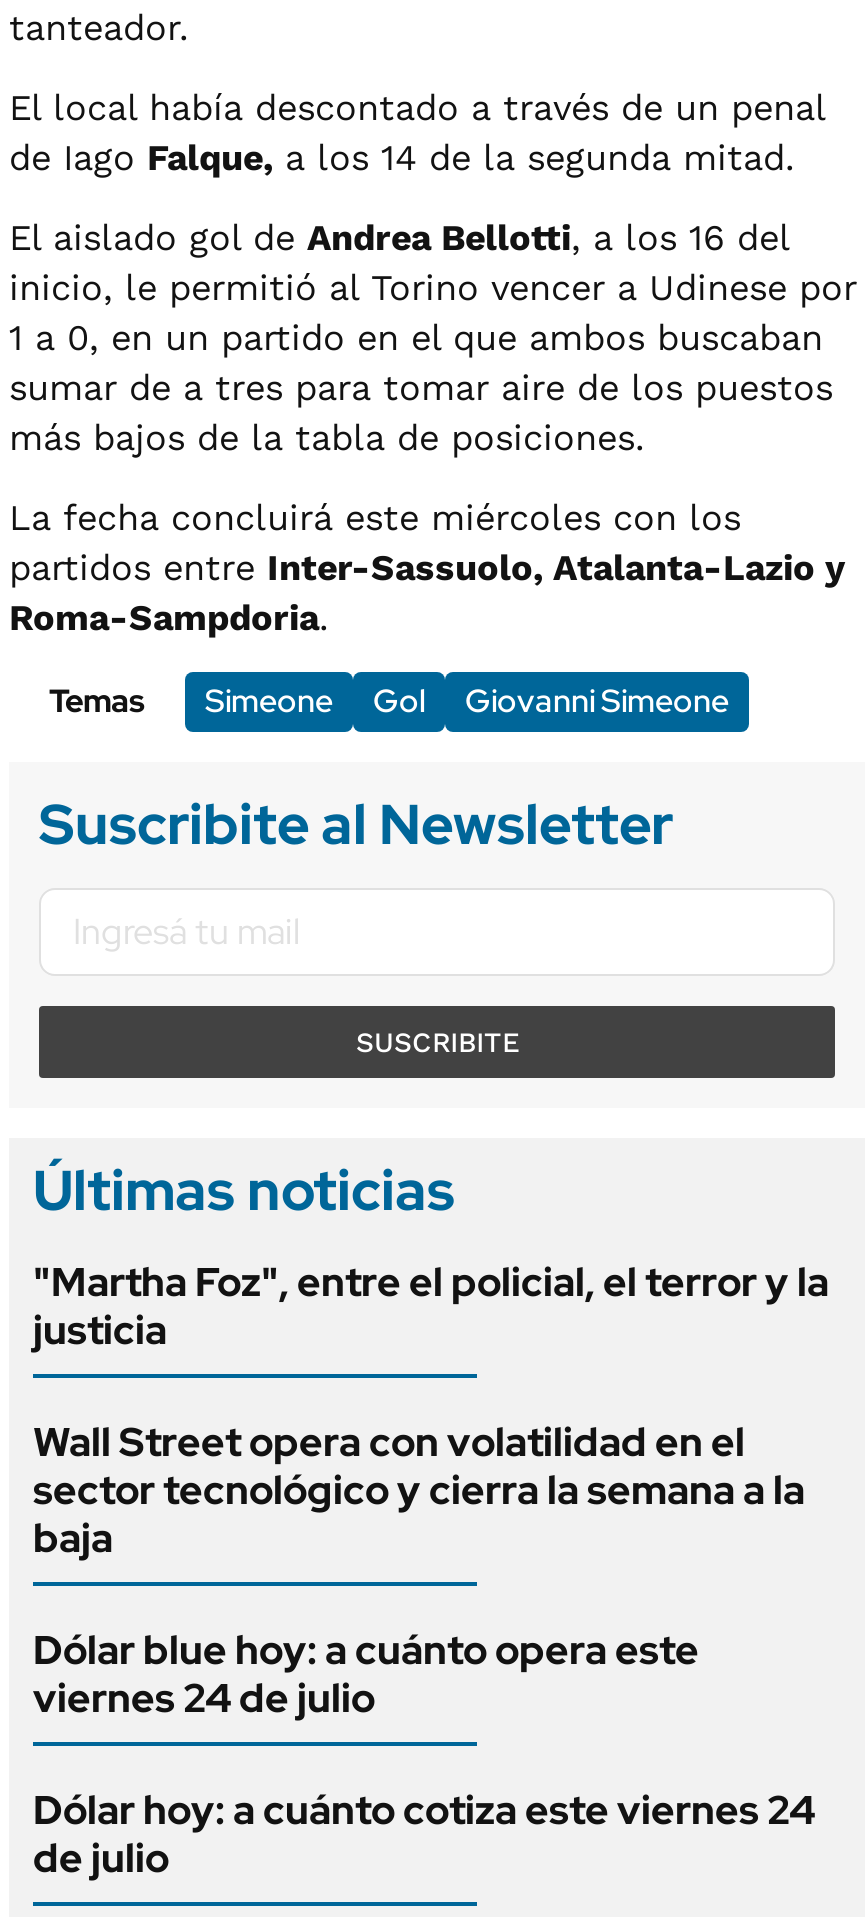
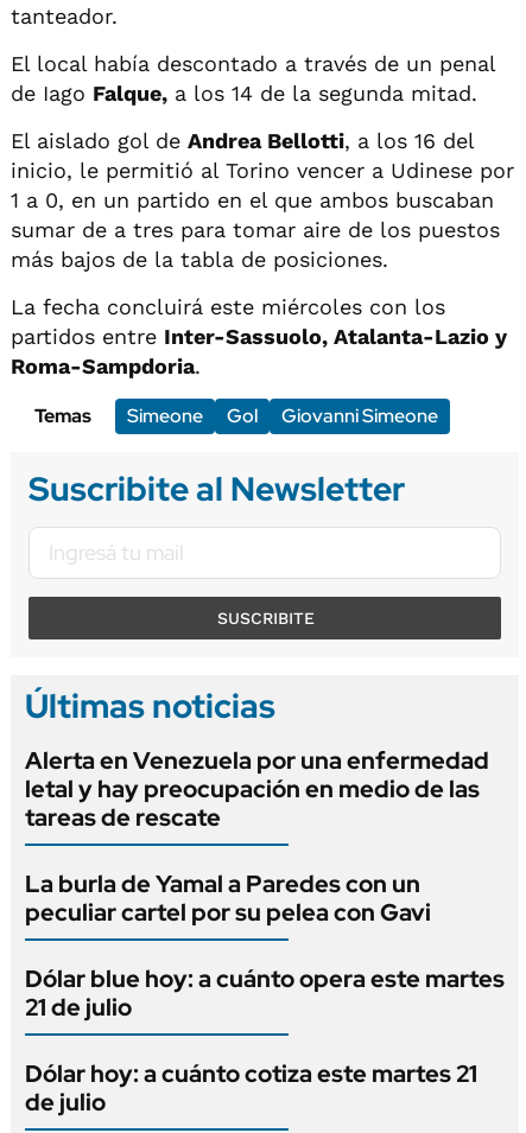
[33,1255,829,1355] "Martha Foz", entre el policial, el terror y la | justicia -> [25,745,489,832] Alerta en Venezuela por una enfermedad | letal y hay preocupación en medio de las | tareas de rescate
[33,1415,805,1563] Wall Street opera con volatilidad en el | sector tecnológico y cierra la semana a la | baja -> [25,868,431,927] La burla de Yamal a Paredes con un | peculiar cartel por su pelea con Gavi
[33,1623,699,1723] Dólar blue hoy: a cuánto opera este | viernes 24 de julio -> [25,963,505,1022] Dólar blue hoy: a cuánto opera este martes | 21 de julio
[33,1783,815,1835] Dólar hoy: a cuánto cotiza este viernes 24 -> [25,1058,477,1089] Dólar hoy: a cuánto cotiza este martes 21

